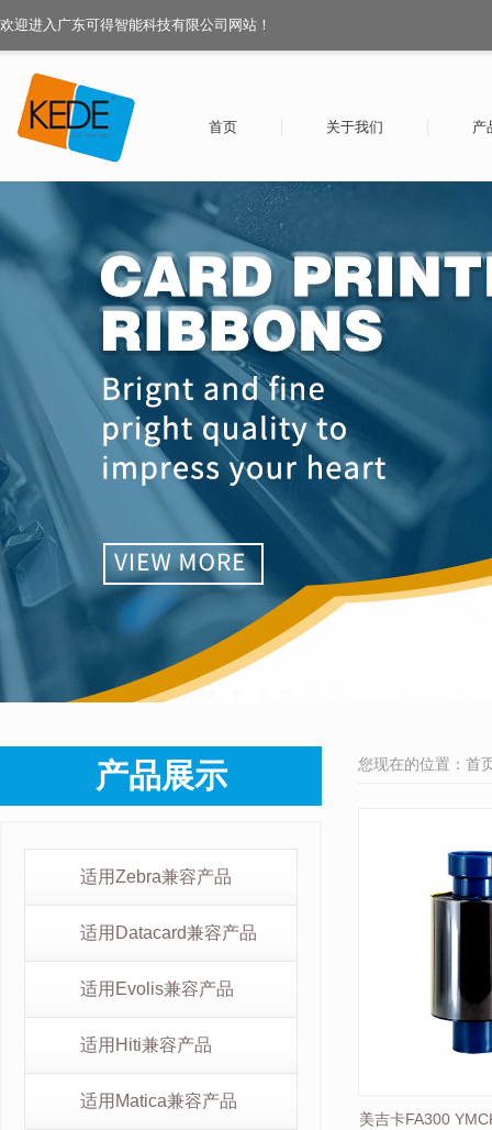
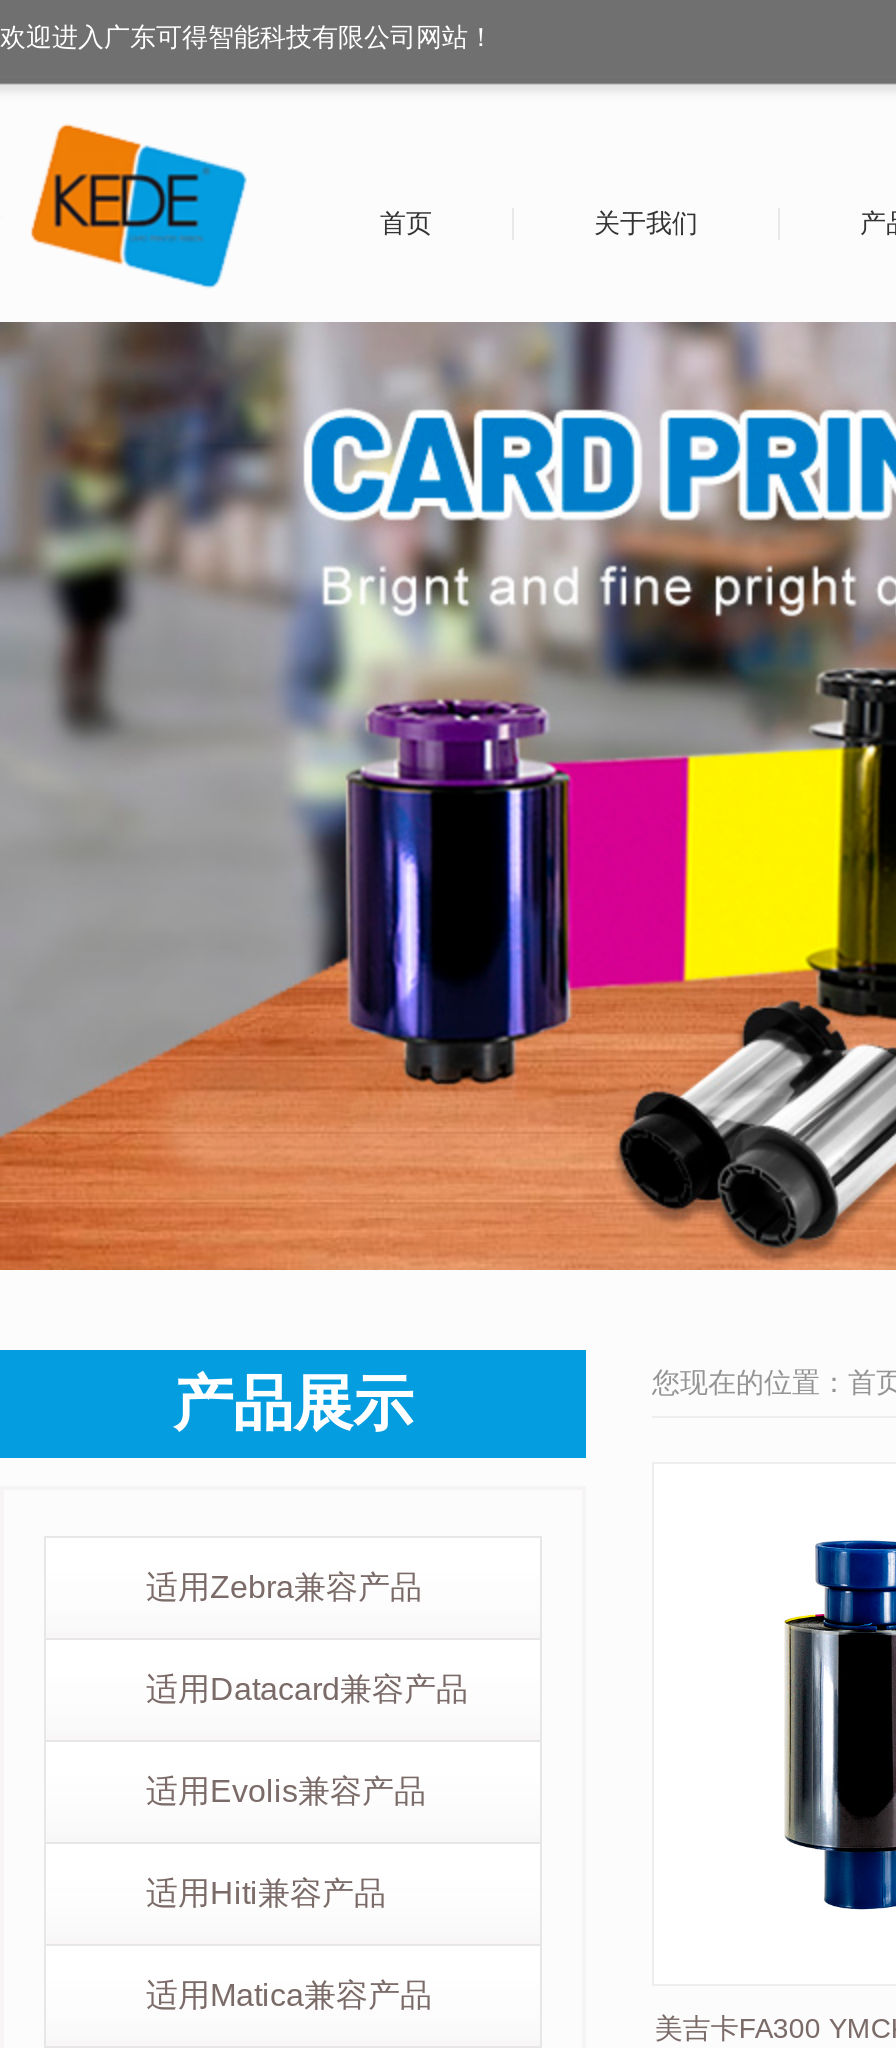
[3,180,489,704] [image] -> [6,320,890,1272] [image]

